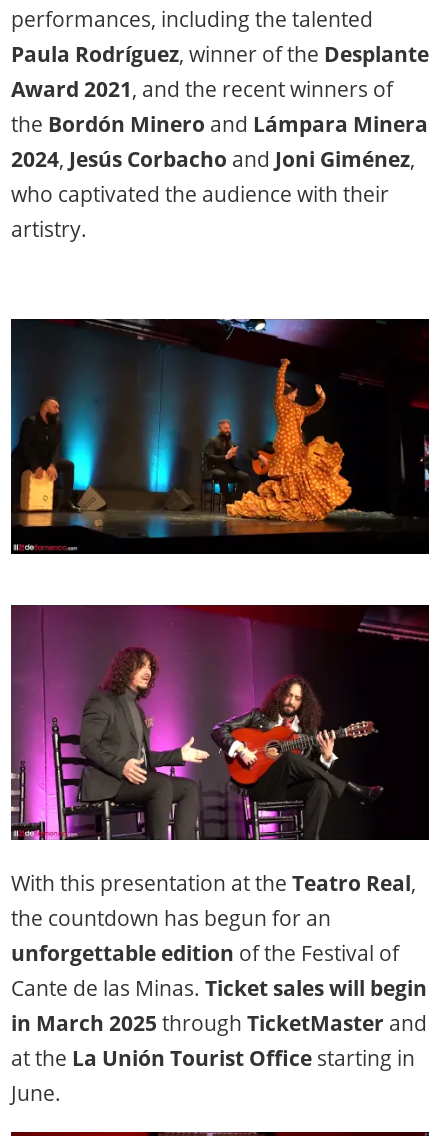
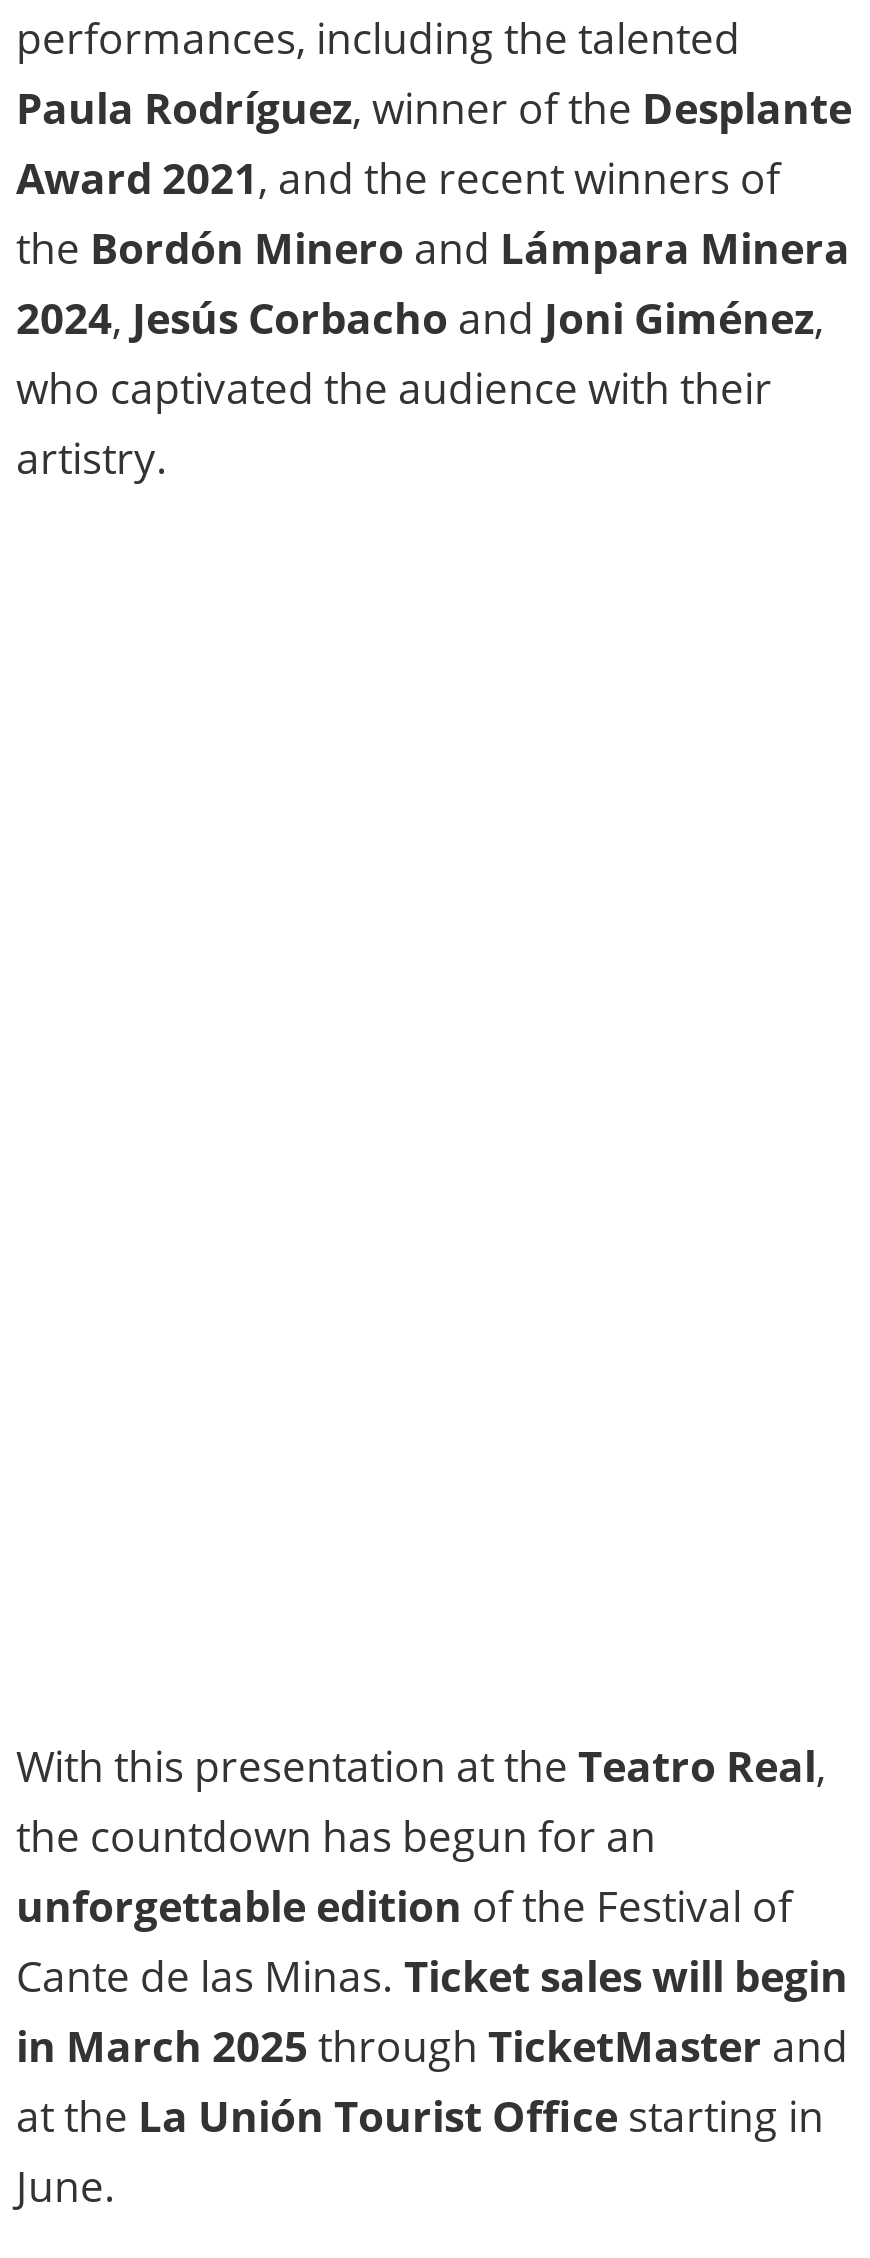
[10,318,430,555] [image] -> none
[10,604,430,841] [image] -> none

